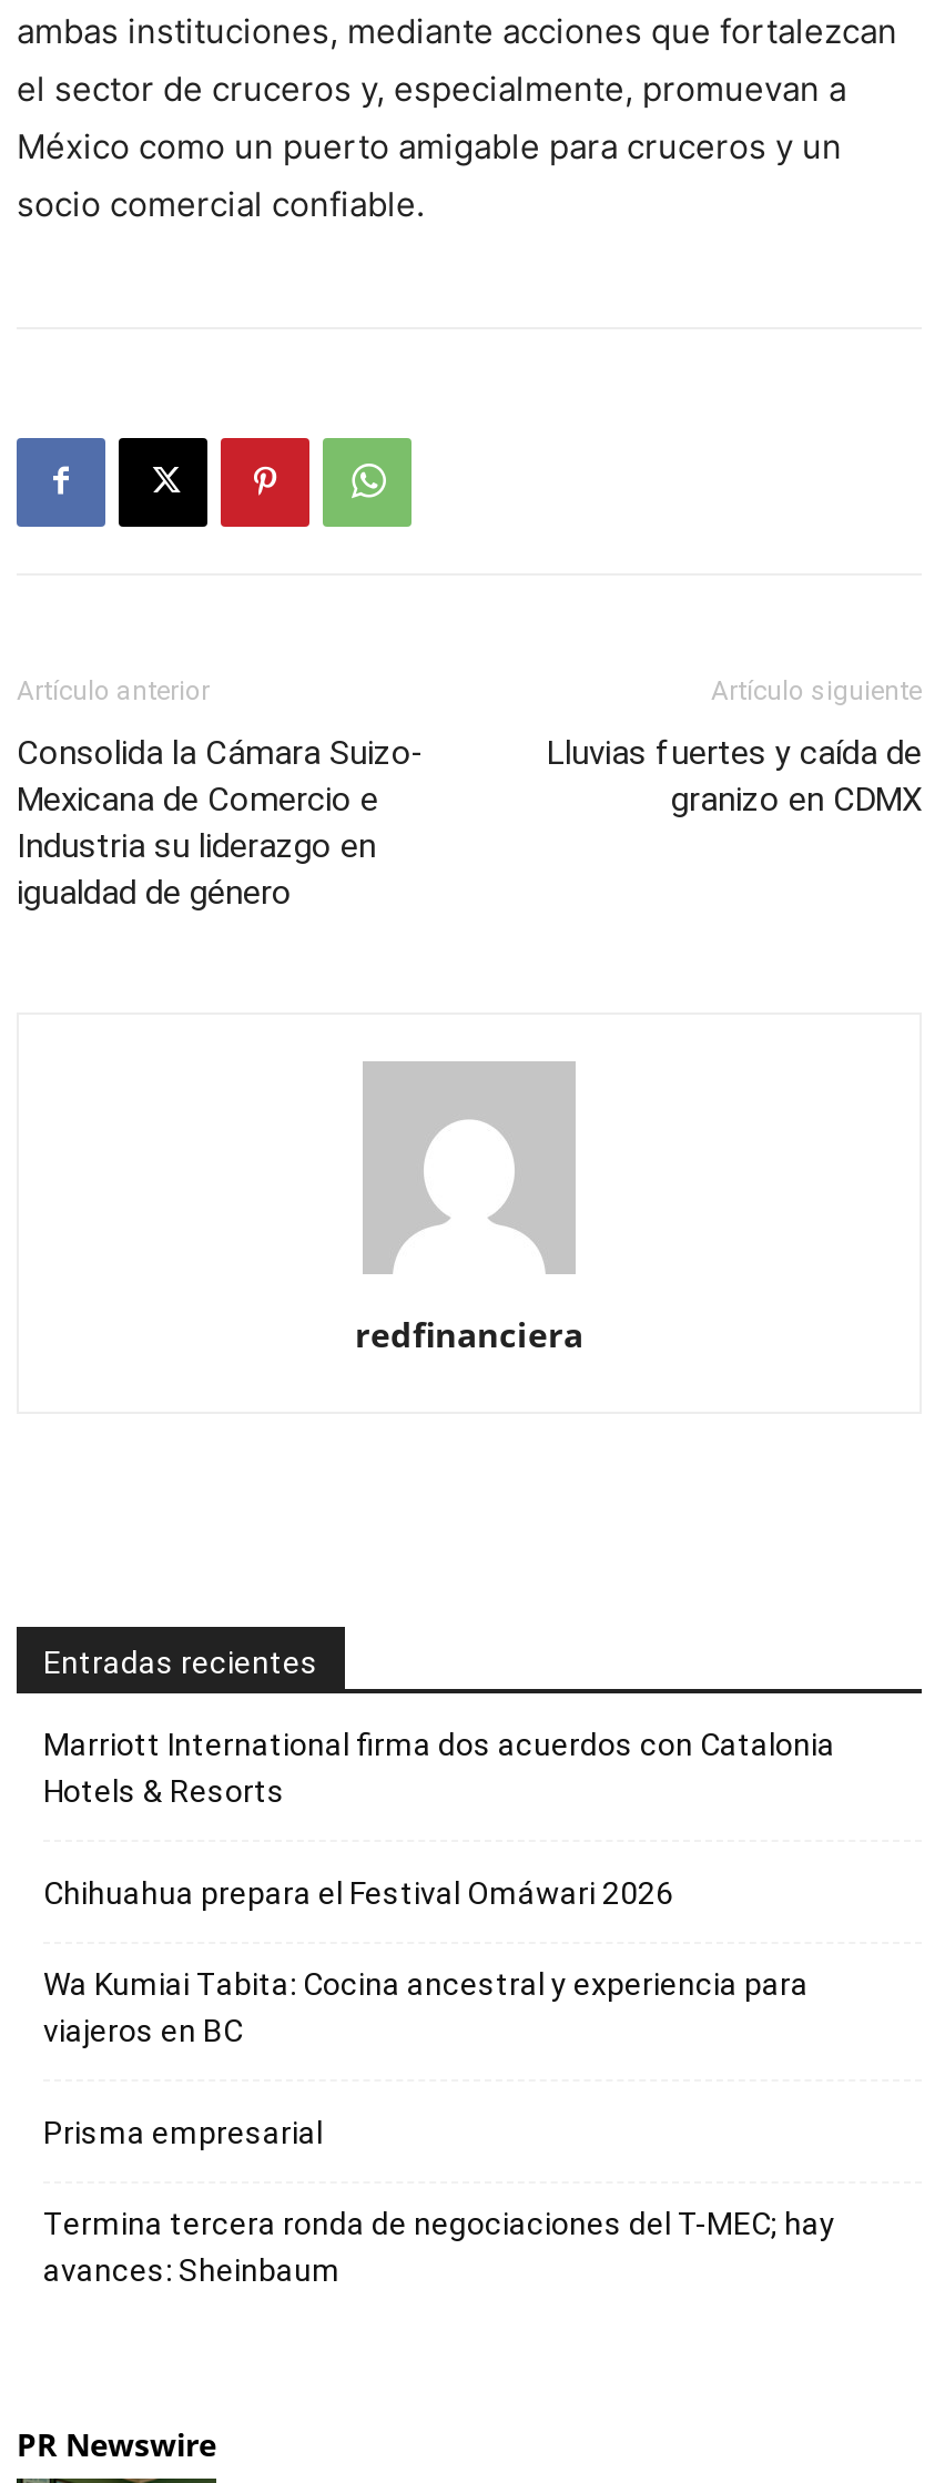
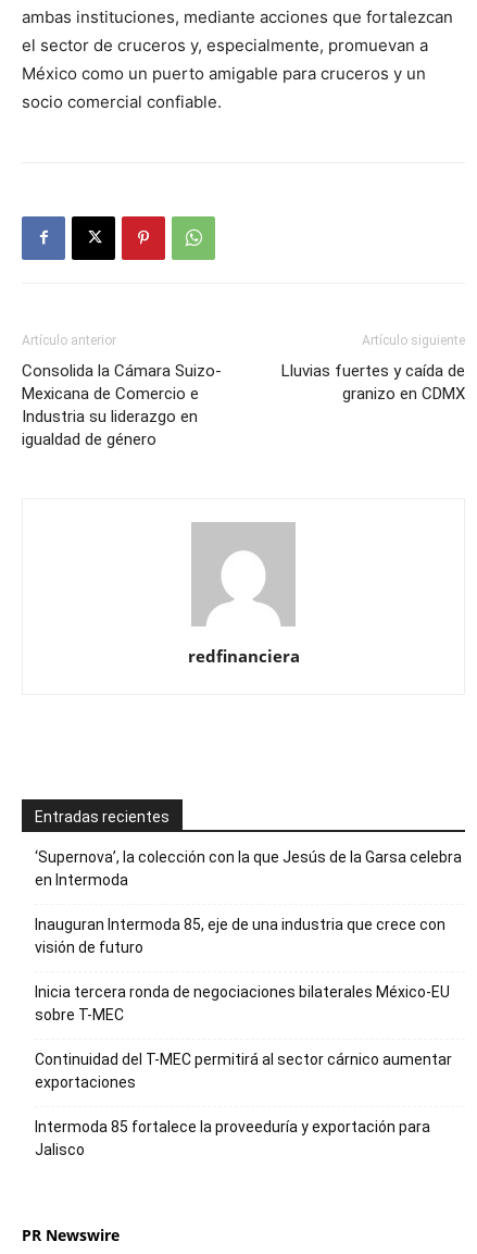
[43,1726,835,1808] Marriott International firma dos acuerdos con Catalonia | Hotels & Resorts -> [35,848,462,888] ‘Supernova’, la colección con la que Jesús de la Garsa celebra | en Intermoda
[43,1875,673,1910] Chihuahua prepara el Festival Omáwari 2026 -> [35,916,445,956] Inauguran Intermoda 85, eje de una industria que crece con | visión de futuro
[43,1966,809,2048] Wa Kumiai Tabita: Cocina ancestral y experiencia para | viajeros en BC -> [35,983,450,1023] Inicia tercera ronda de negociaciones bilaterales México-EU | sobre T-MEC
[43,2114,323,2150] Prisma empresarial -> [35,1050,452,1091] Continuidad del T-MEC permitirá al sector cárnico aumentar | exportaciones
[43,2205,835,2287] Termina tercera ronda de negociaciones del T-MEC; hay | avances: Sheinbaum -> [35,1118,430,1158] Intermoda 85 fortalece la proveeduría y exportación para | Jalisco

